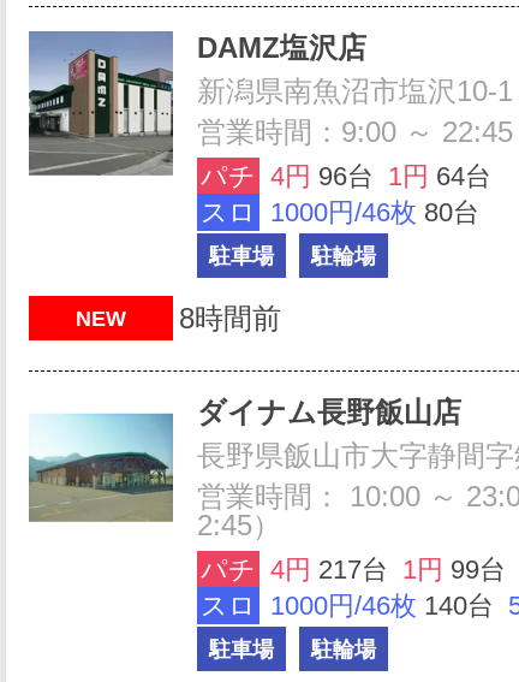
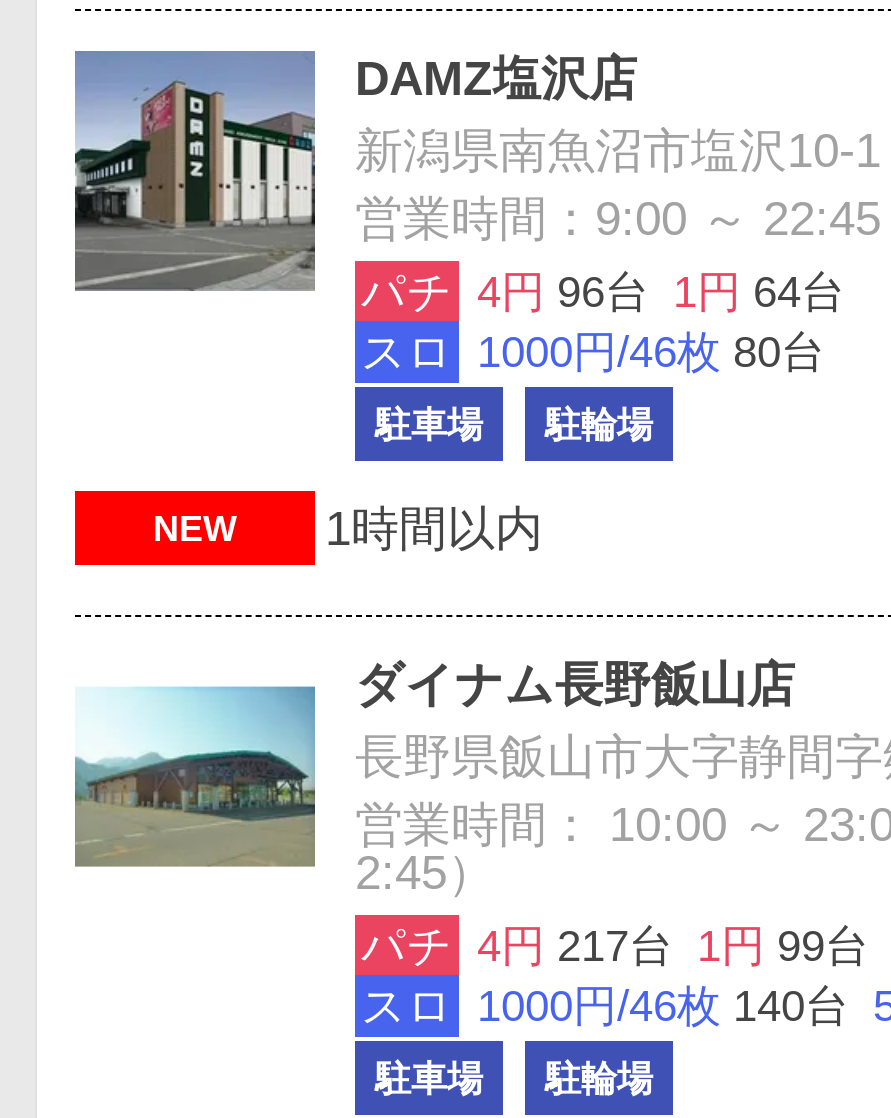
[179,301,281,334] 8時間前 -> [325,500,543,554] 1時間以内

